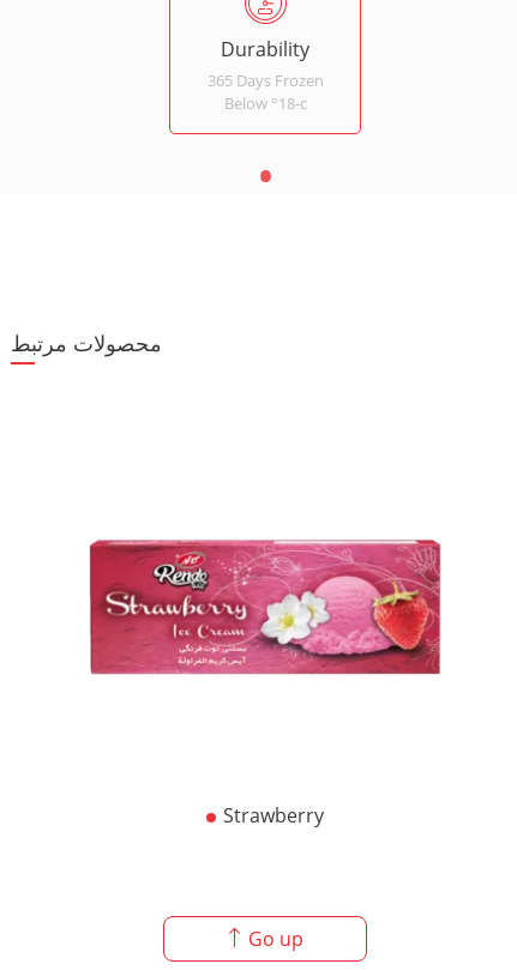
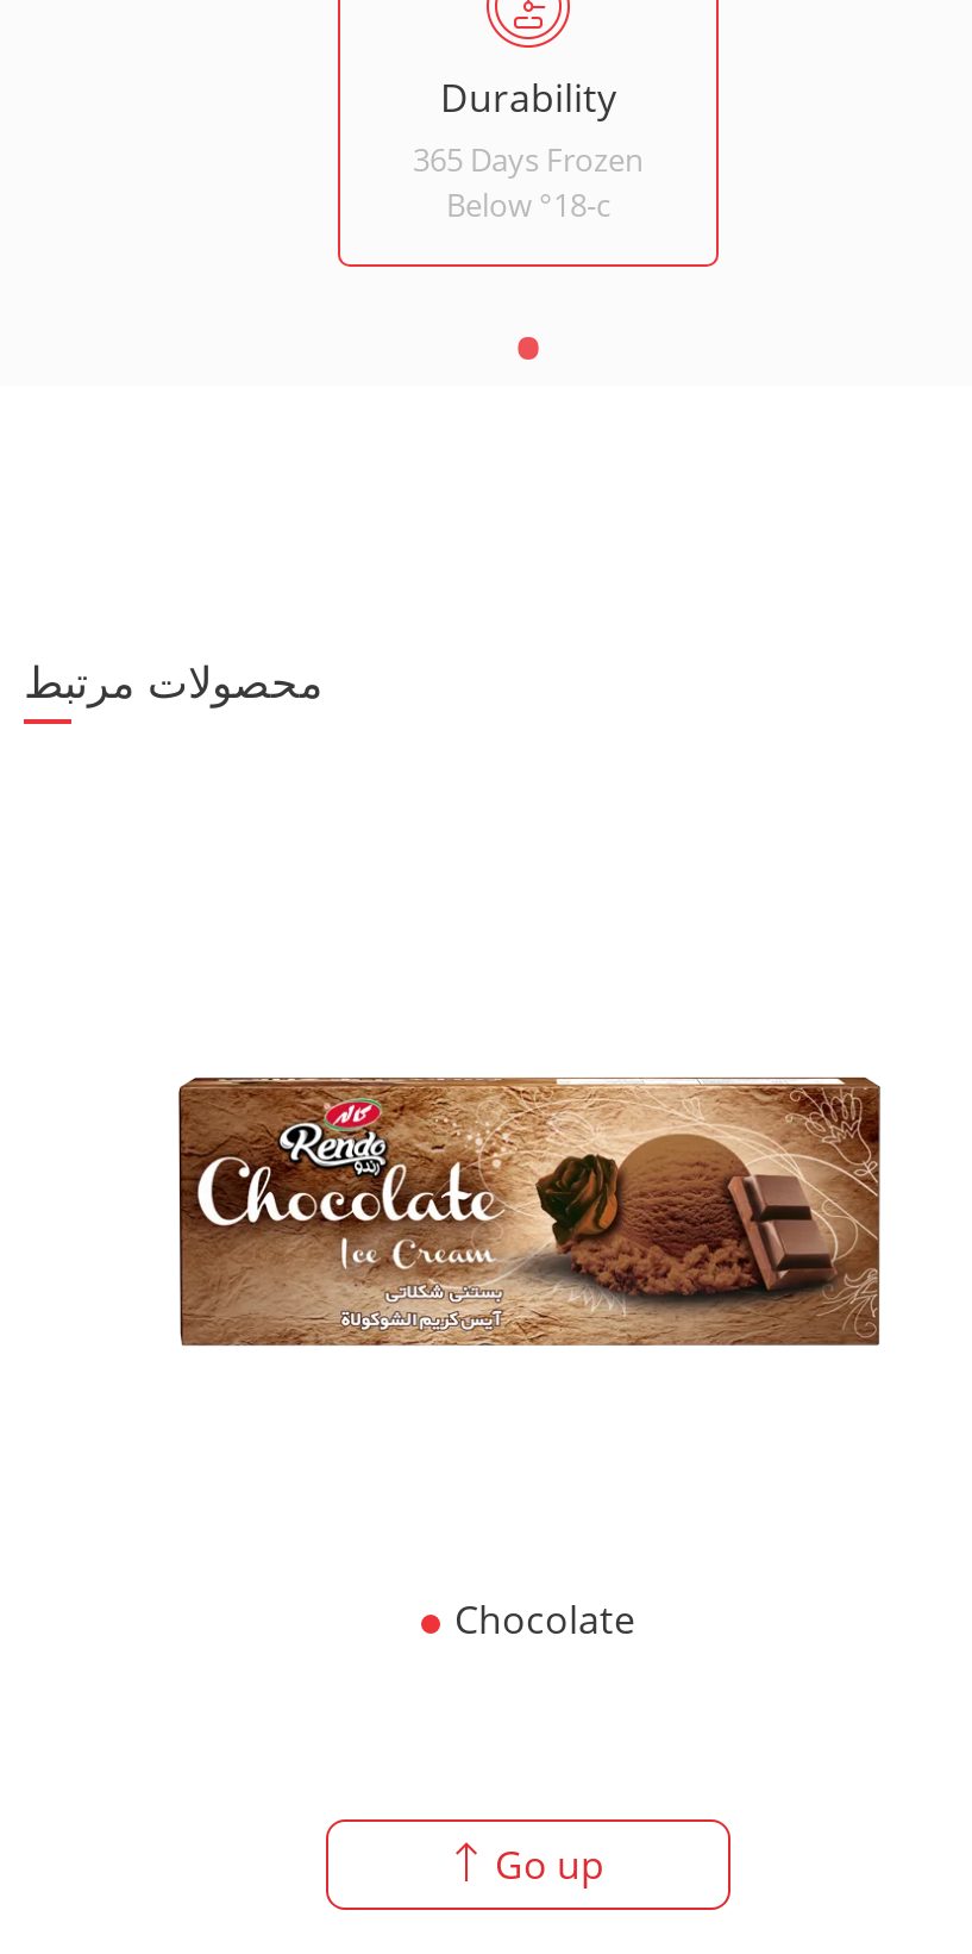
[90,538,443,677] [image] -> [178,1072,883,1348] [image]
[223,802,324,829] Strawberry -> [454,1593,635,1646] Chocolate

